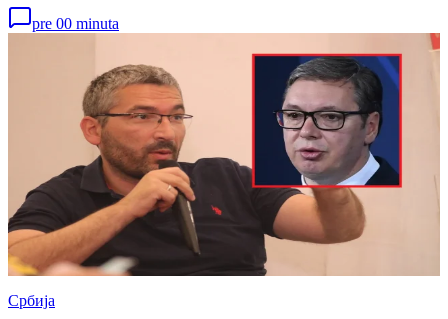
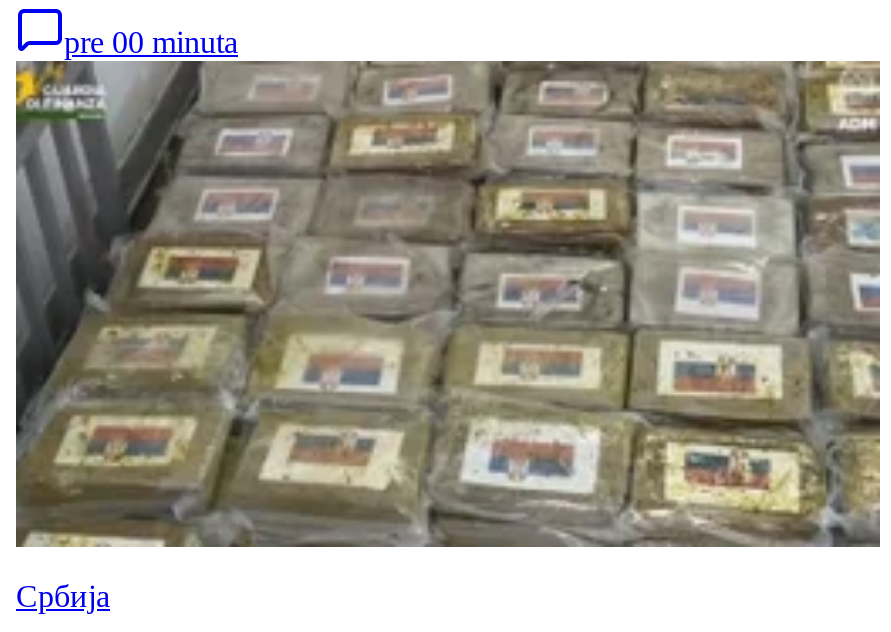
[7,33,440,277] [image] -> [14,59,882,549] [image]

